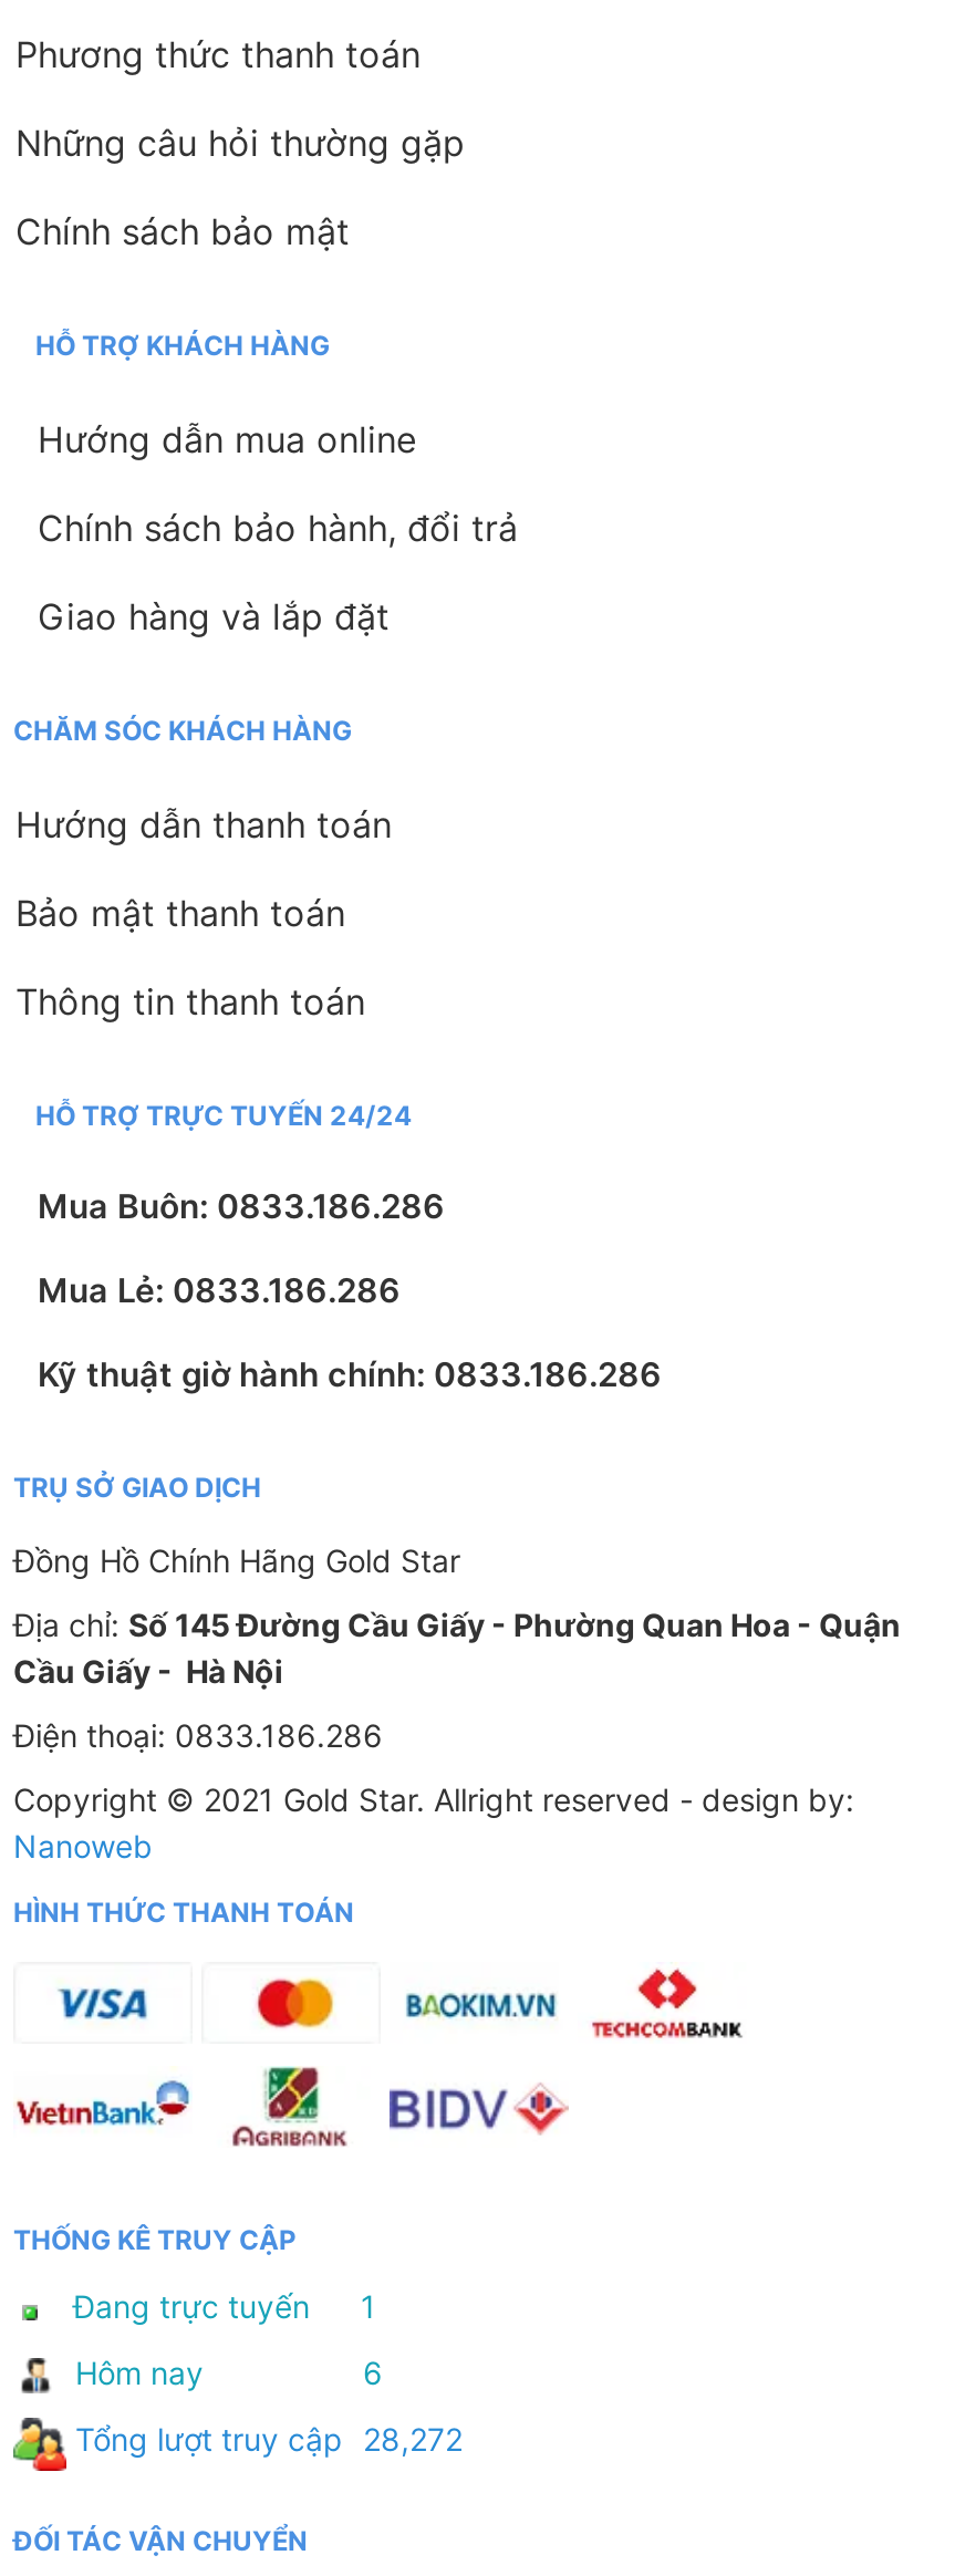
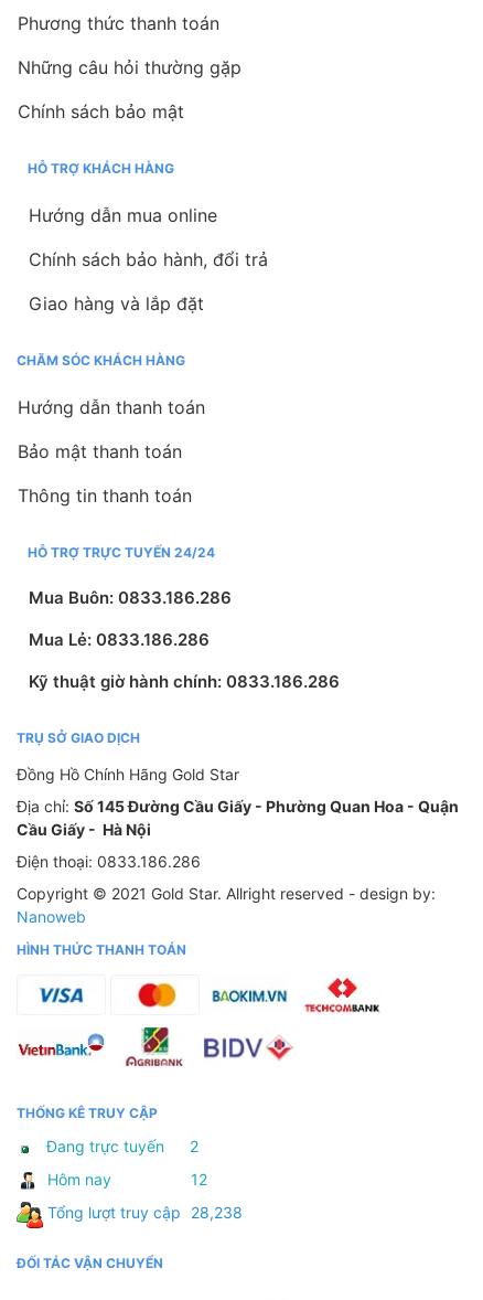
[73,2287,376,2324] Đang trực tuyến 1 -> [46,1136,198,1155] Đang trực tuyến 2
[363,2353,383,2391] 6 -> [191,1169,207,1188] 12
[75,2419,463,2457] Tổng lượt truy cập 28,272 -> [47,1203,243,1221] Tổng lượt truy cập 28,238

